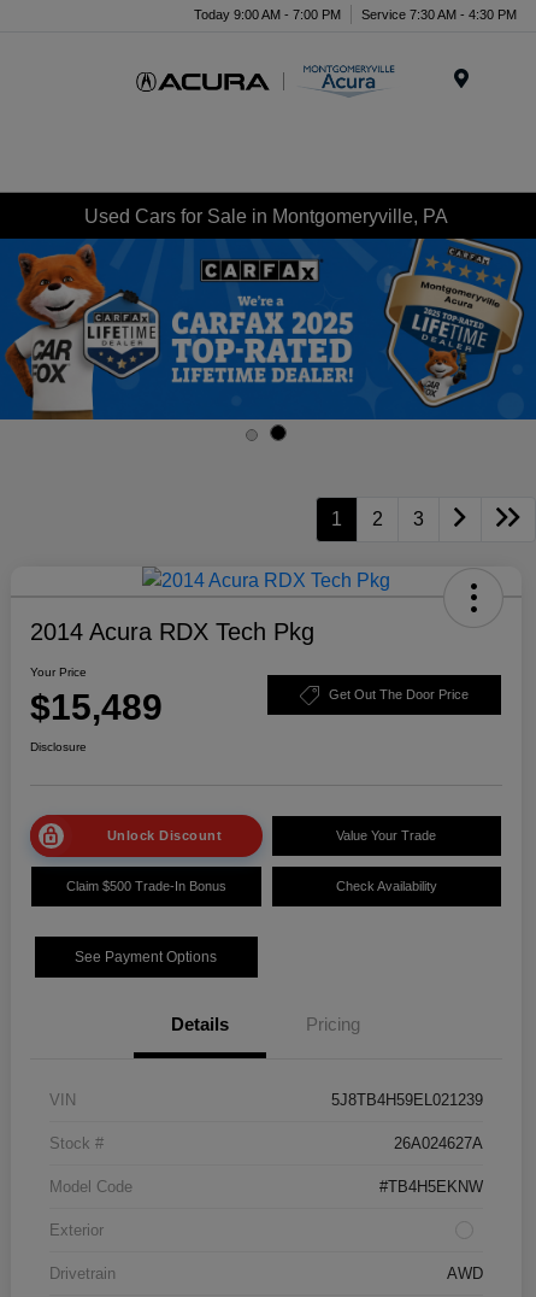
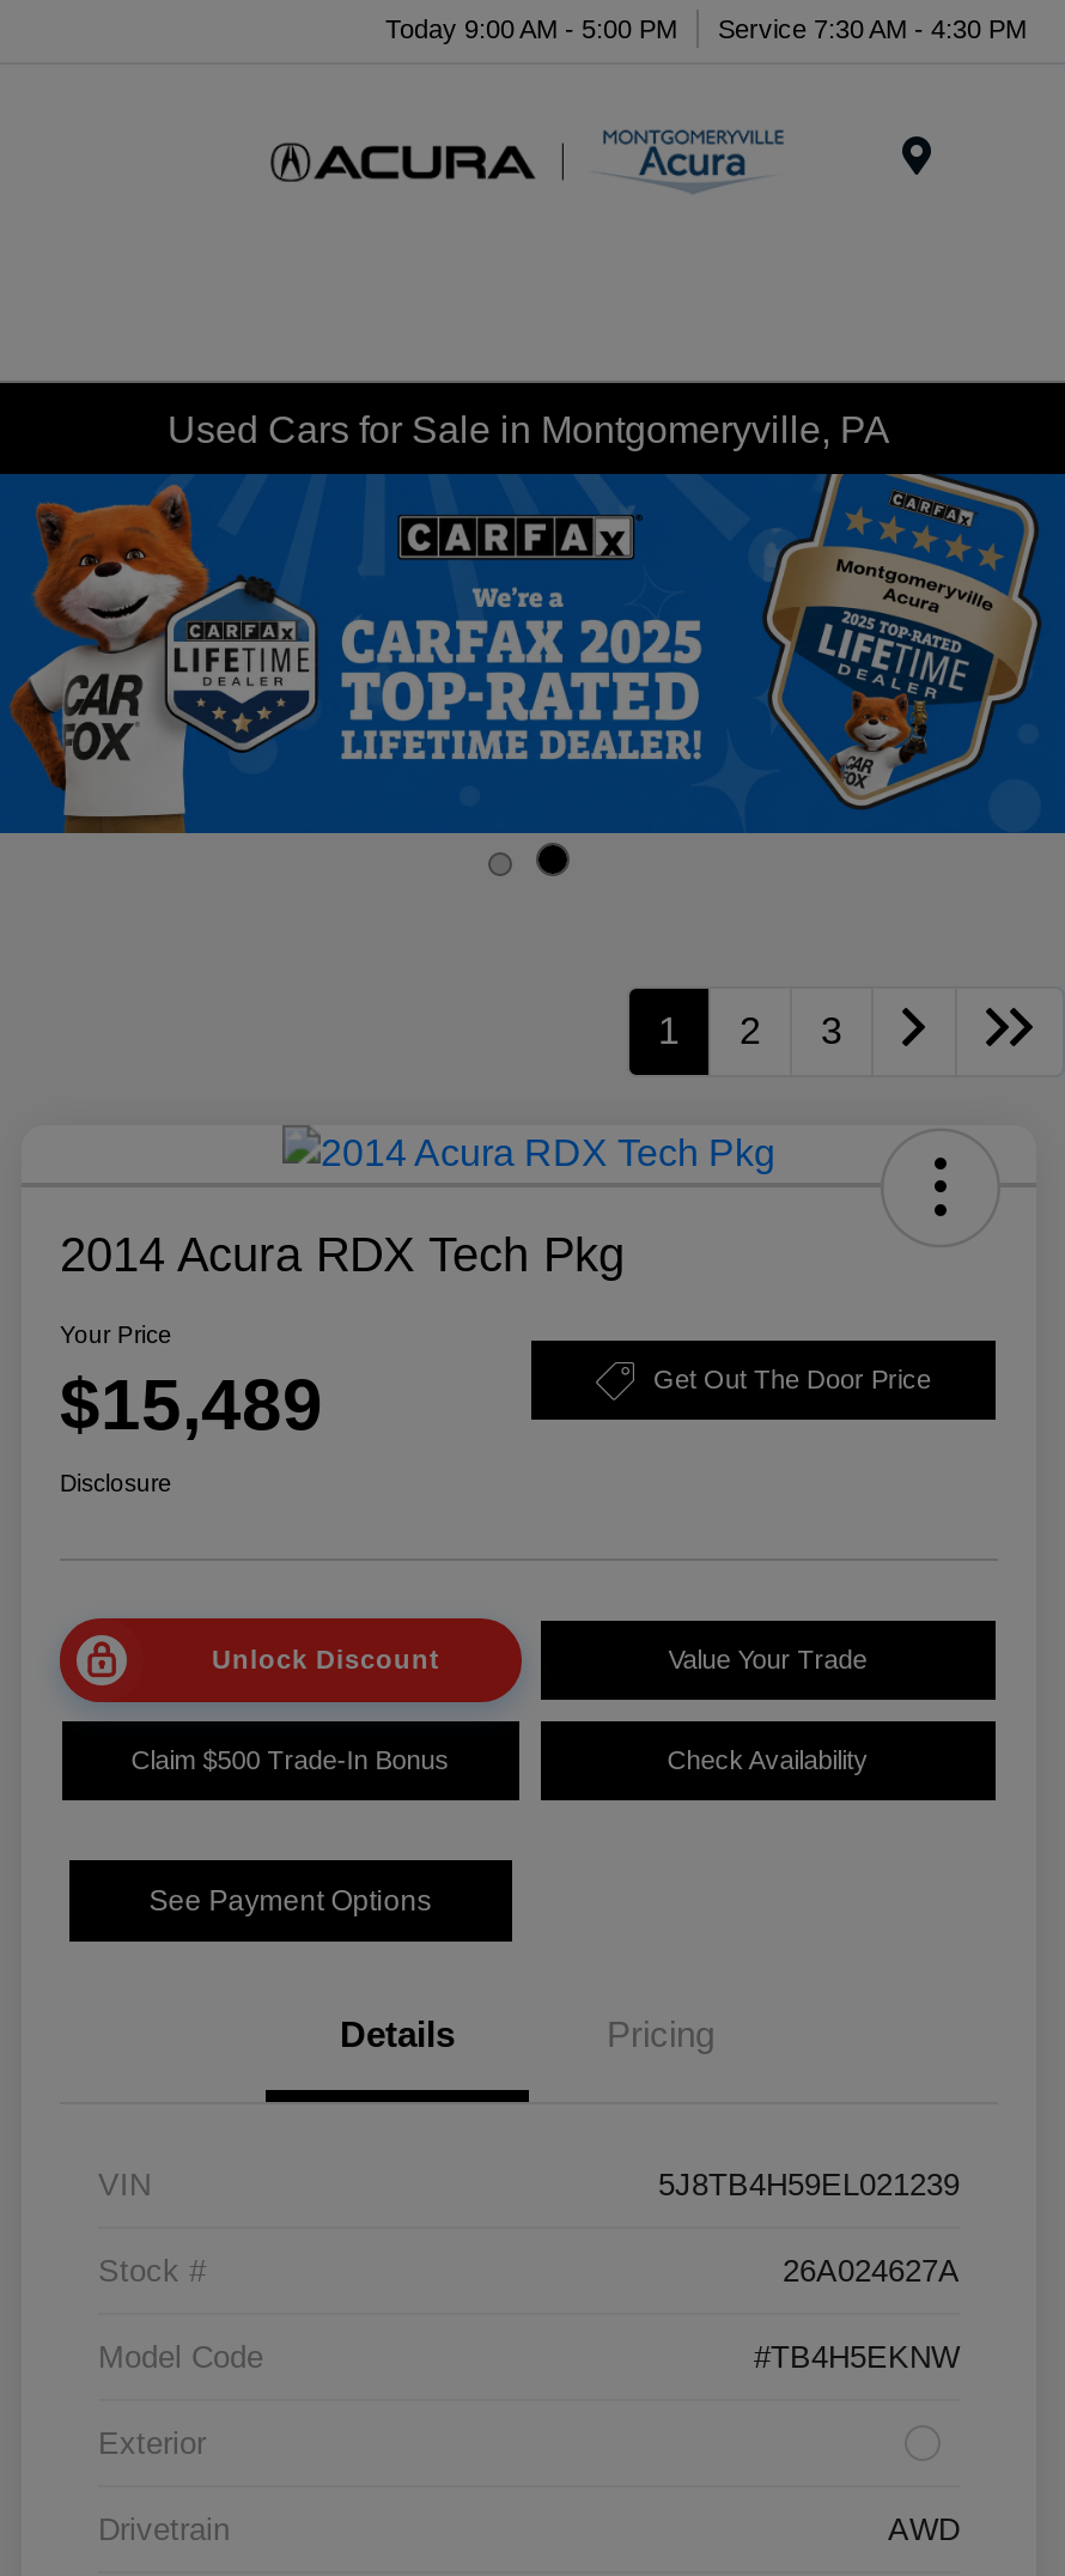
[194,7,517,21] Today 9:00 AM - 7:00 PM Service 7:30 AM - 4:30 PM -> [385,13,1027,42] Today 9:00 AM - 5:00 PM Service 7:30 AM - 4:30 PM

